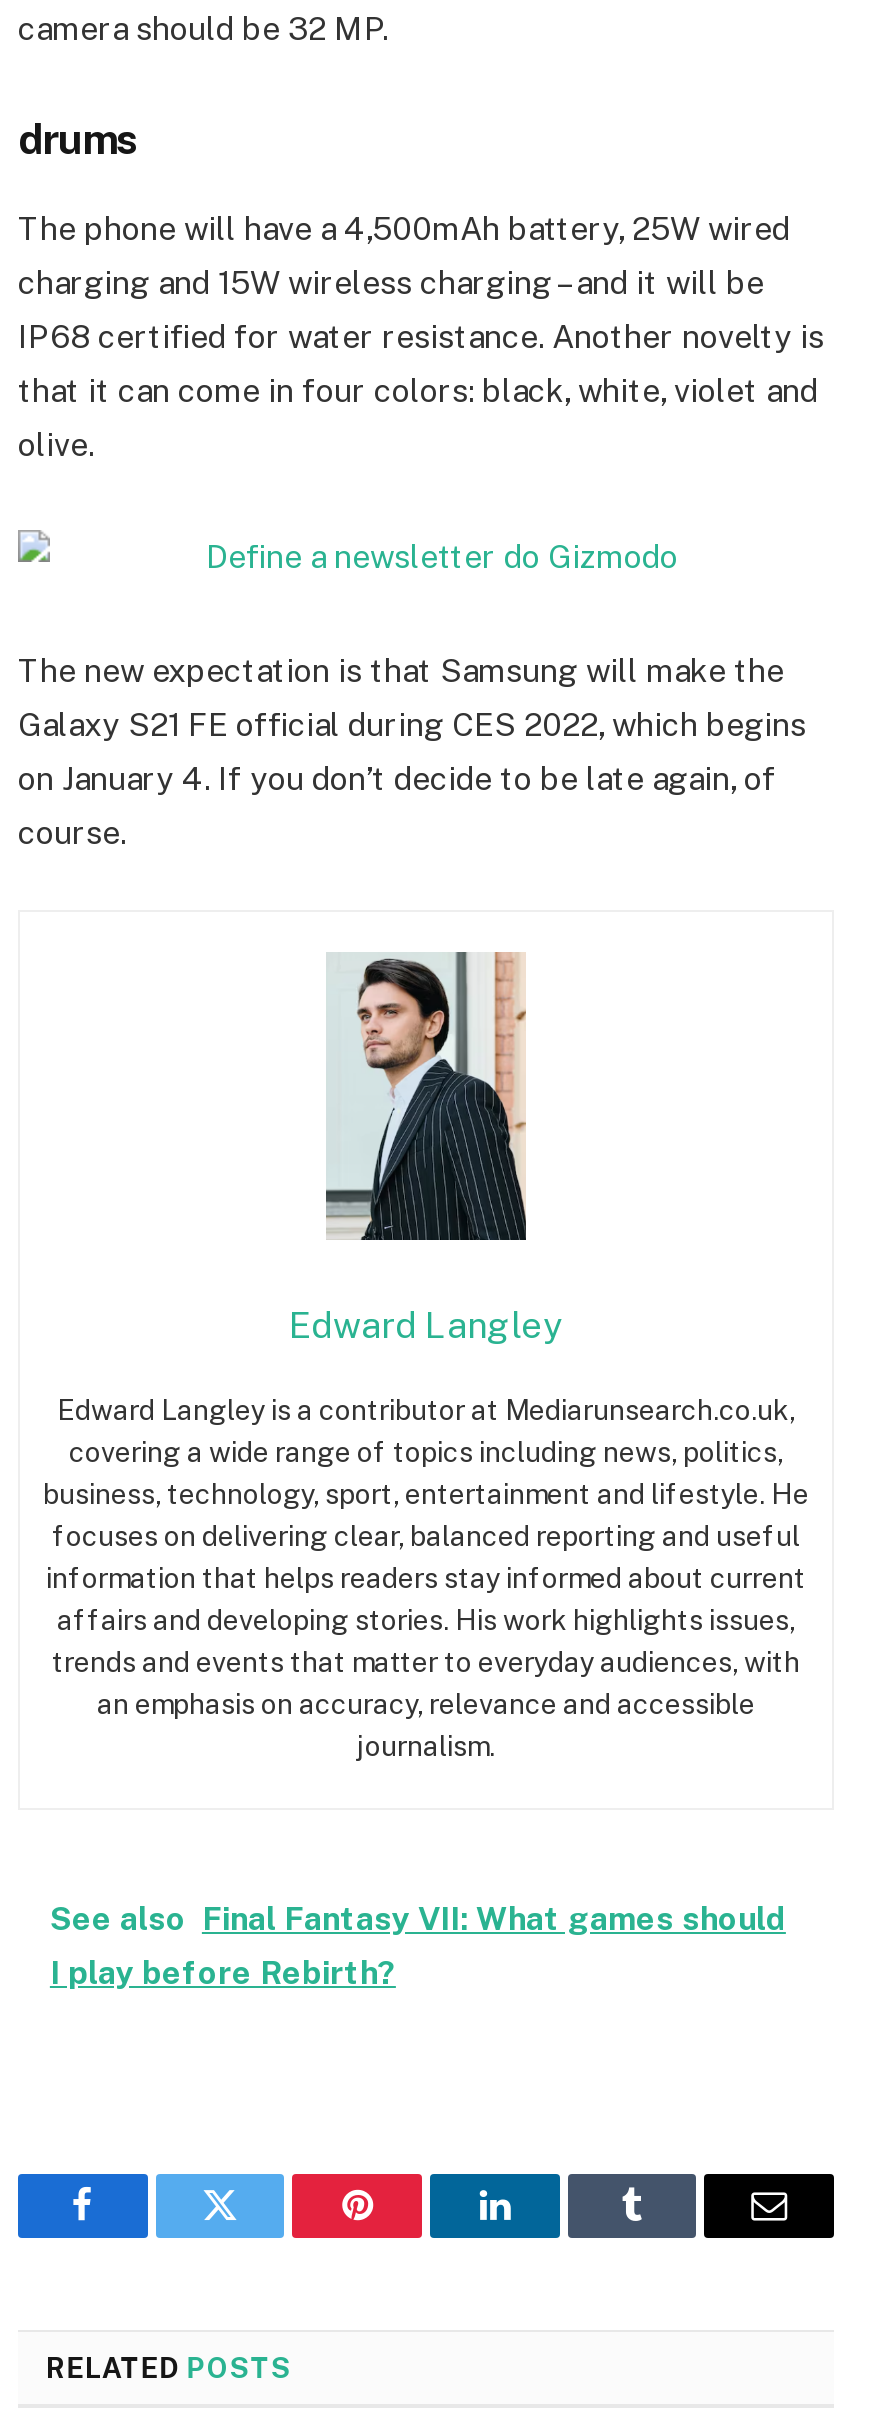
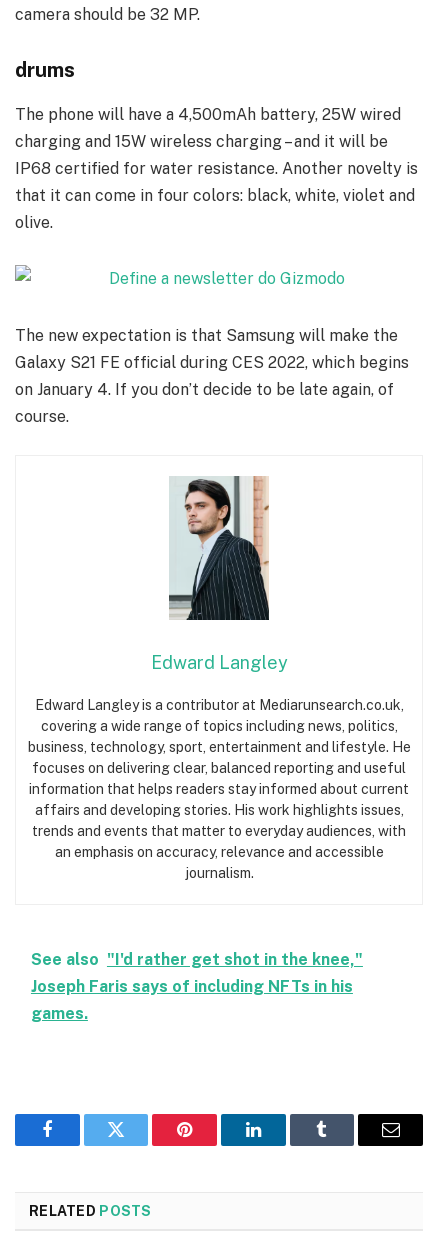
[50,1899,786,1991] See also Final Fantasy VII: What games should | I play before Rebirth? -> [31,950,363,1023] See also "I'd rather get shot in the knee," | Joseph Faris says of including NFTs in his | games.

